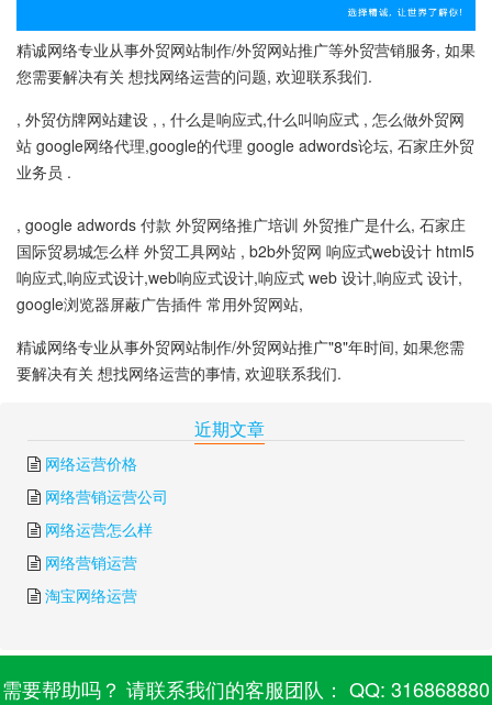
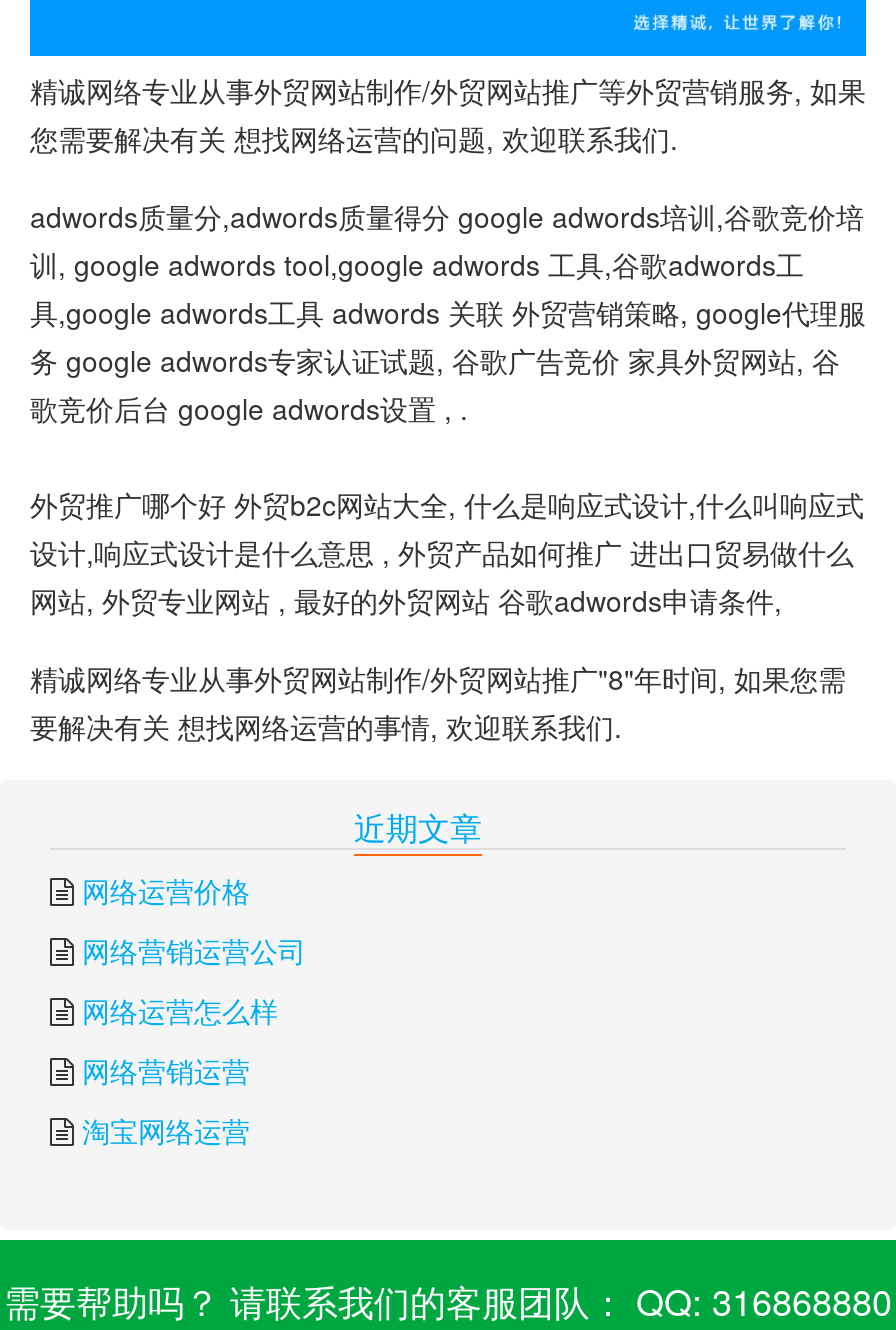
[16,108,474,182] , 外贸仿牌网站建设 , , 什么是响应式,什么叫响应式 , 怎么做外贸网 | 站 google网络代理,google的代理 google adwords论坛, 石家庄外贸 | 业务员 . -> [30,196,866,428] adwords质量分,adwords质量得分 google adwords培训,谷歌竞价培 | 训, google adwords tool,google adwords 工具,谷歌adwords工 | 具,google adwords工具 adwords 关联 外贸营销策略, google代理服 | 务 google adwords专家认证试题, 谷歌广告竞价 家具外贸网站, 谷 | 歌竞价后台 google adwords设置 , .
[16,213,474,314] , google adwords 付款 外贸网络推广培训 外贸推广是什么, 石家庄 | 国际贸易城怎么样 外贸工具网站 , b2b外贸网 响应式web设计 html5 | 响应式,响应式设计,web响应式设计,响应式 web 设计,响应式 设计, | google浏览器屏蔽广告插件 常用外贸网站, -> [30,484,864,620] 外贸推广哪个好 外贸b2c网站大全, 什么是响应式设计,什么叫响应式 | 设计,响应式设计是什么意思 , 外贸产品如何推广 进出口贸易做什么 | 网站, 外贸专业网站 , 最好的外贸网站 谷歌adwords申请条件,

